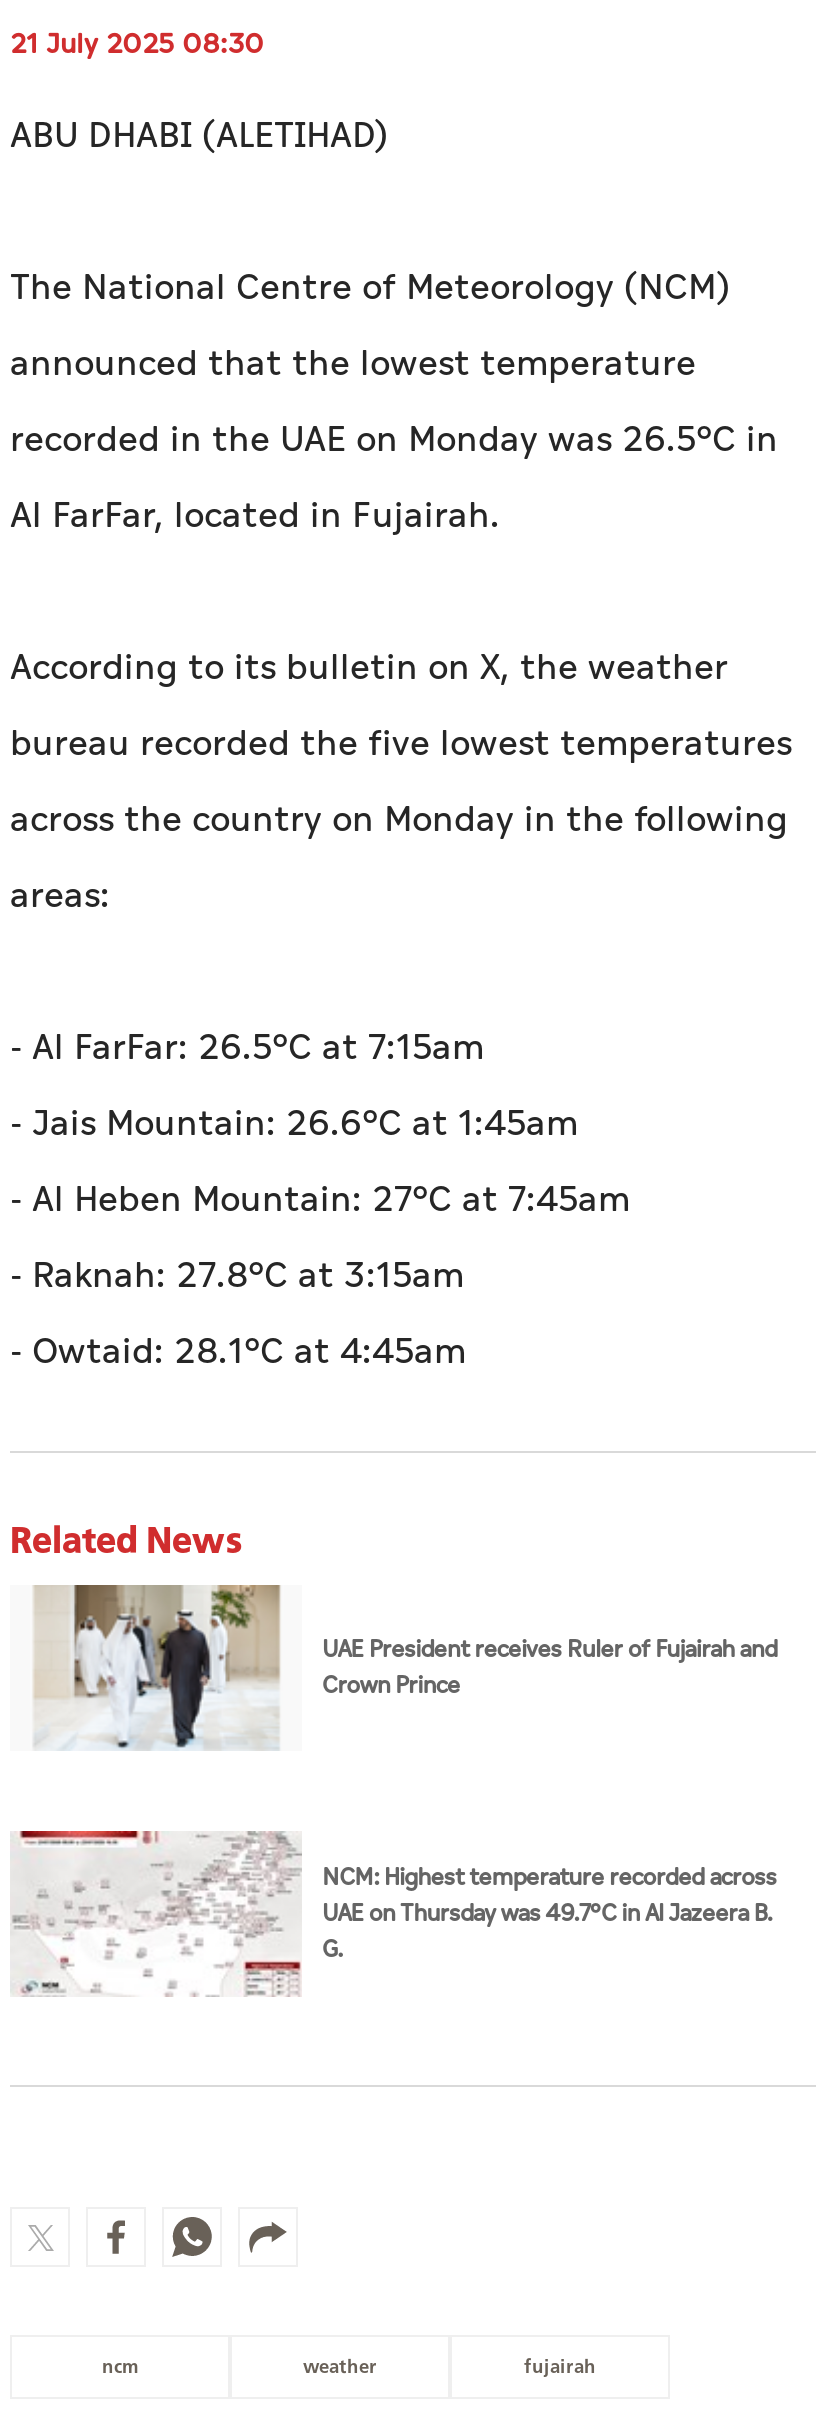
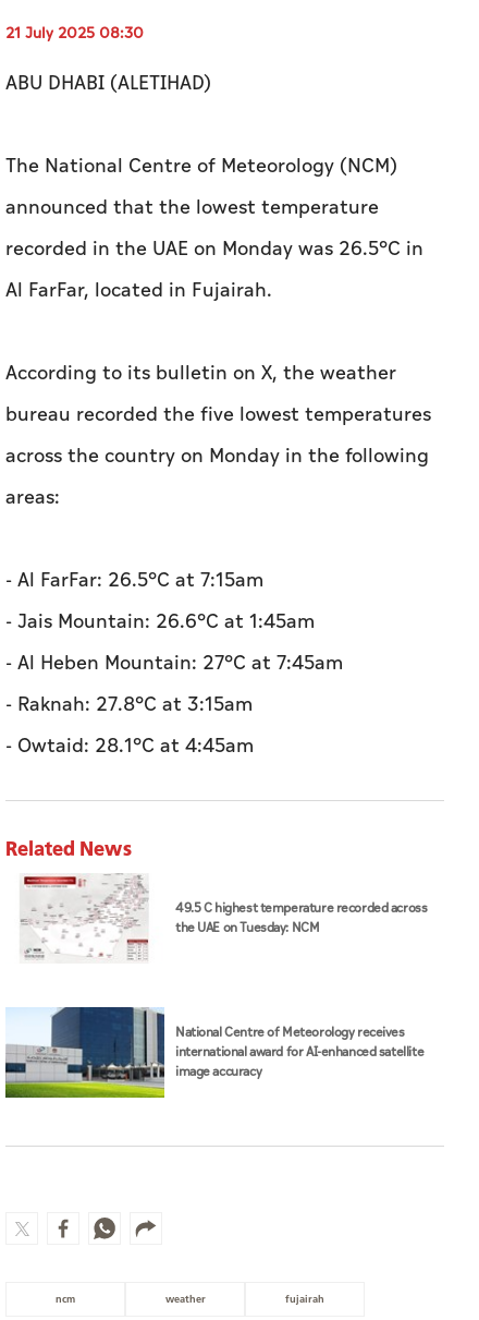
[32,1583,777,1751] [image] | UAE President receives Ruler of Fujairah and | Crown Prince -> [19,873,427,961] [image] | 49.5 C highest temperature recorded across | the UAE on Tuesday: NCM
[10,1829,776,1997] [image] | NCM: Highest temperature recorded across | UAE on Thursday was 49.7°C in Al Jazeera B. | G. -> [4,1006,424,1099] [image] | National Centre of Meteorology receives | international award for AI-enhanced satellite | image accuracy

